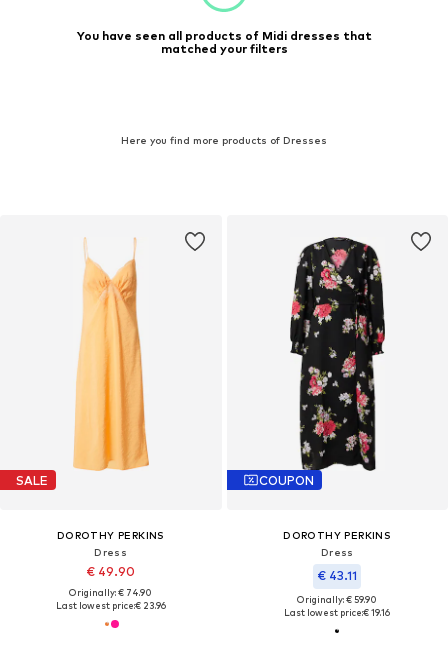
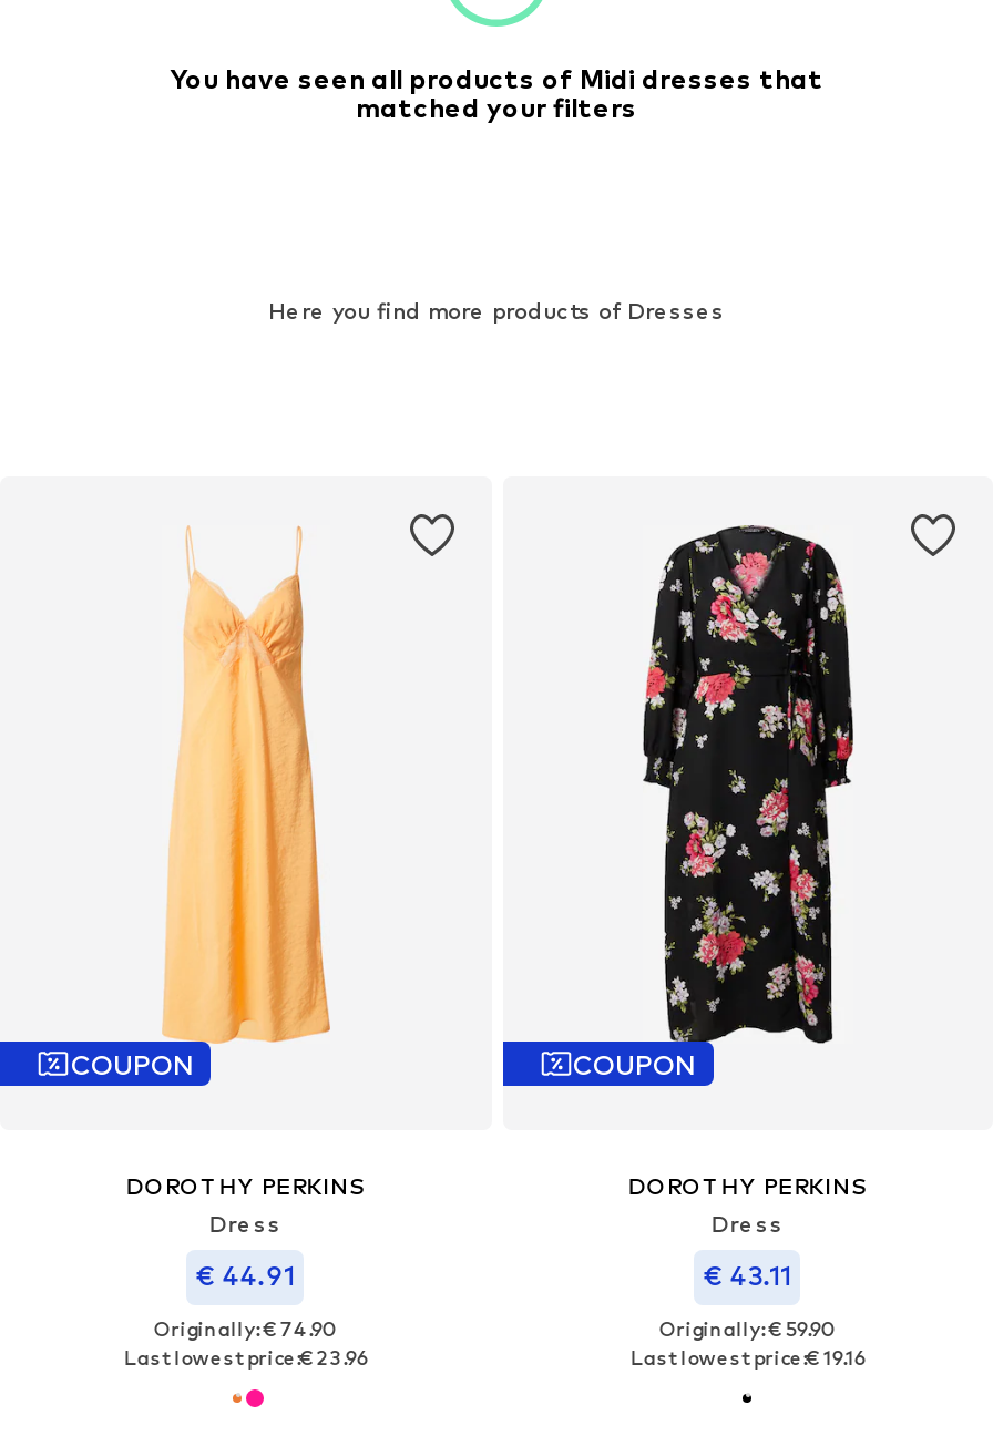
[16,473,48,488] SALE -> [71,1048,193,1081] COUPON
[86,564,135,579] € 49.90 -> [195,1260,295,1293] € 44.91

